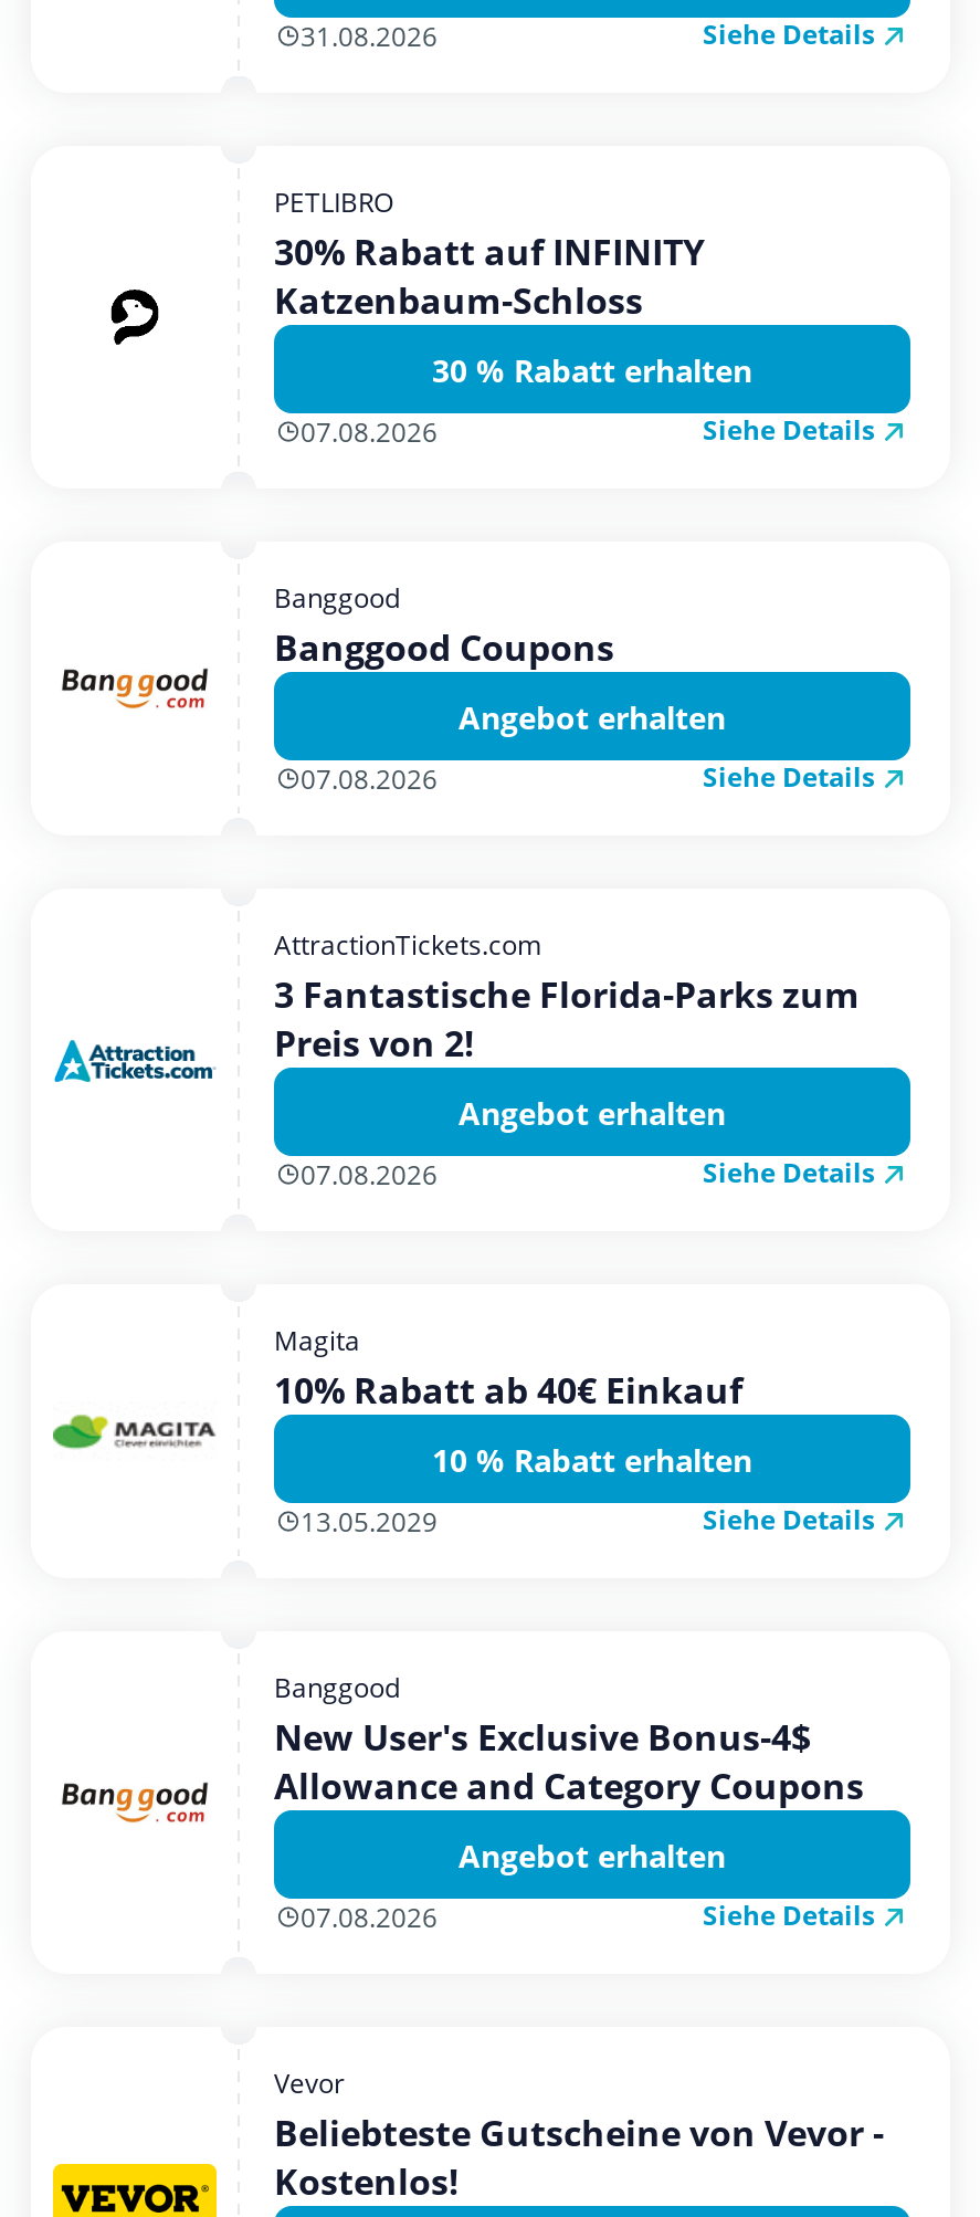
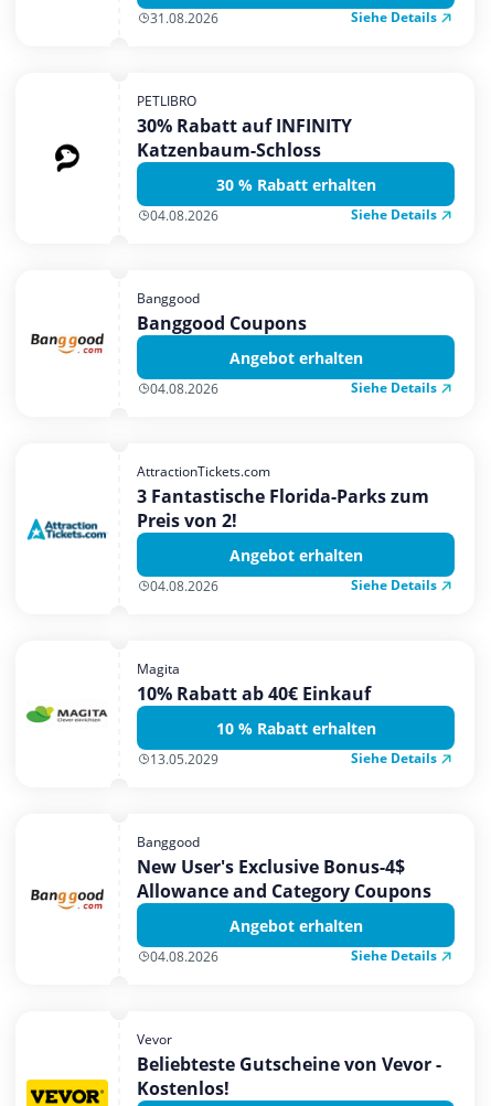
[301,412,438,450] 07.08.2026 -> [150,206,218,224] 04.08.2026
[301,759,438,797] 07.08.2026 -> [150,379,218,398] 04.08.2026
[301,1155,438,1192] 07.08.2026 -> [150,576,218,595] 04.08.2026
[301,1898,438,1935] 07.08.2026 -> [150,947,218,965] 04.08.2026

